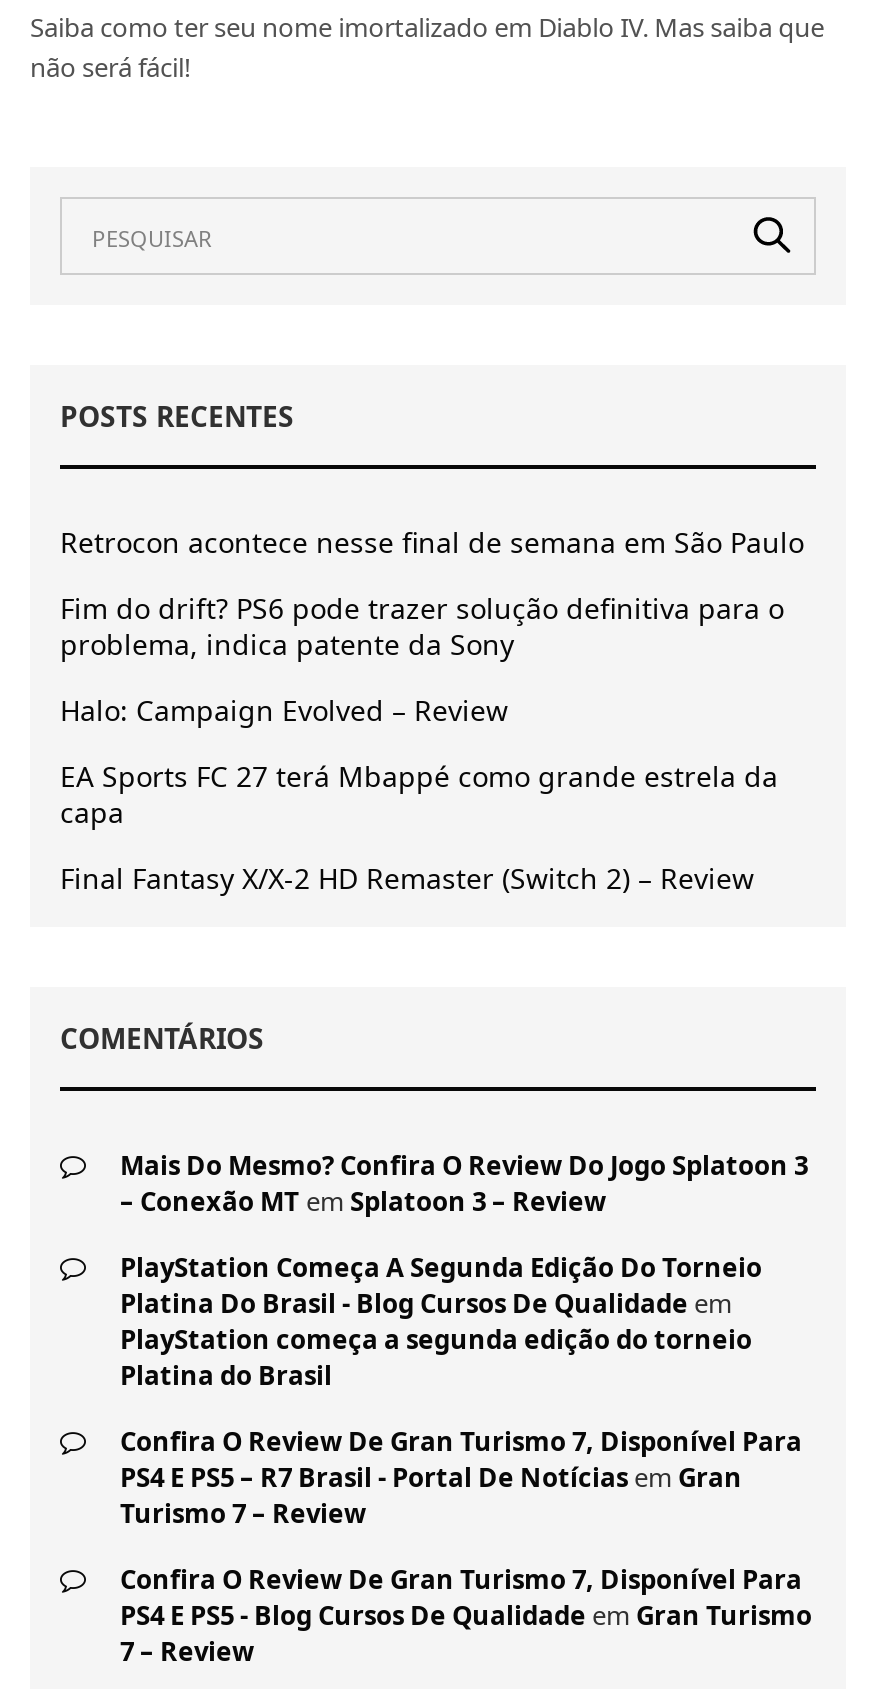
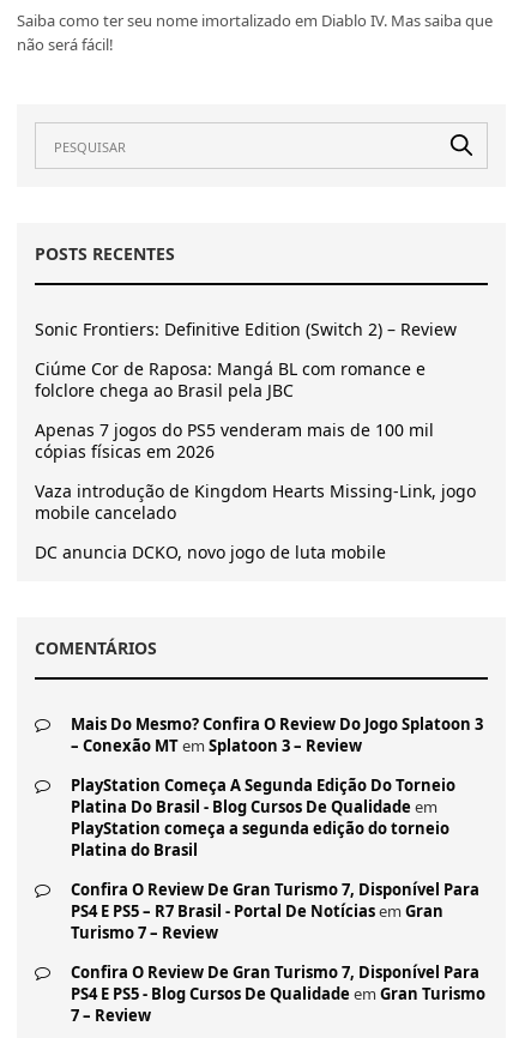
[60,524,804,562] Retrocon acontece nesse final de semana em São Paulo -> [35,318,457,341] Sonic Frontiers: Definitive Edition (Switch 2) – Review
[60,590,784,664] Fim do drift? PS6 pode trazer solução definitiva para o | problema, indica patente da Sony -> [35,358,426,402] Ciúme Cor de Raposa: Mangá BL com romance e | folclore chega ao Brasil pela JBC
[60,692,508,730] Halo: Campaign Evolved – Review -> [35,419,434,463] Apenas 7 jogos do PS5 venderam mais de 100 mil | cópias físicas em 2026
[60,758,778,832] EA Sports FC 27 terá Mbappé como grande estrela da | capa -> [35,480,476,524] Vaza introdução de Kingdom Hearts Missing-Link, jogo | mobile cancelado
[60,860,754,898] Final Fantasy X/X-2 HD Remaster (Switch 2) – Review -> [35,541,386,564] DC anuncia DCKO, novo jogo de luta mobile

